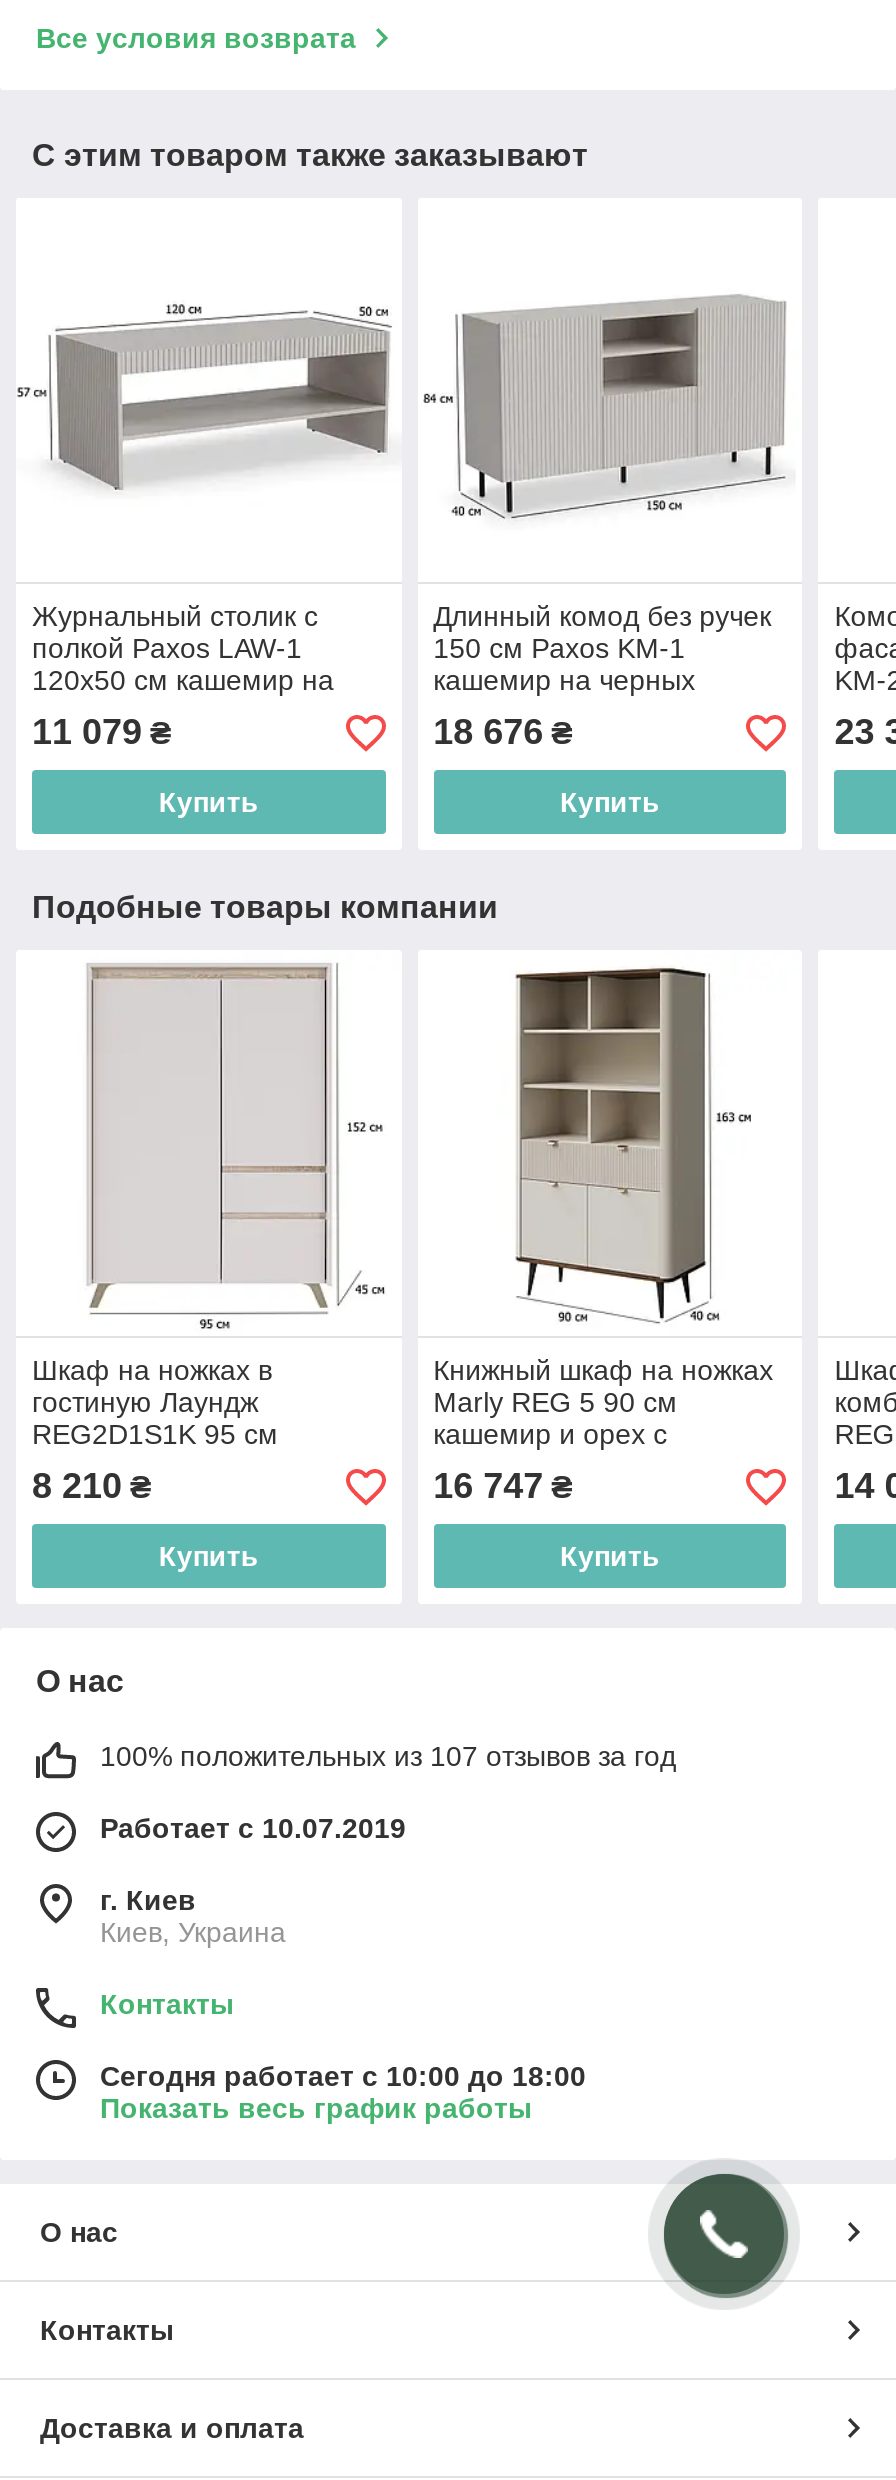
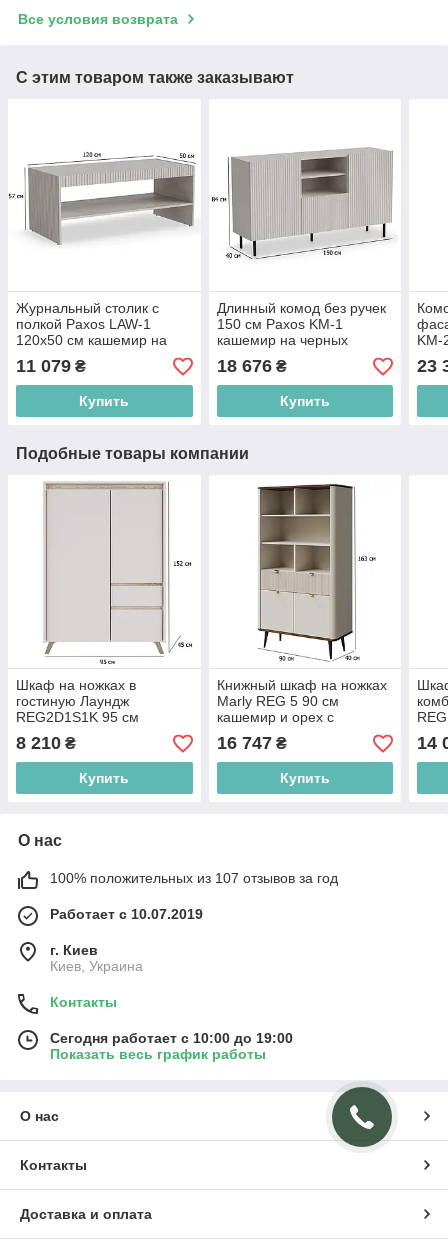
[100,2060,586,2092] Сегодня работает с 10:00 до 18:00 -> [50,1030,293,1046] Сегодня работает с 10:00 до 19:00

